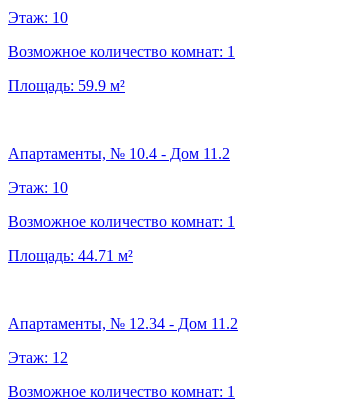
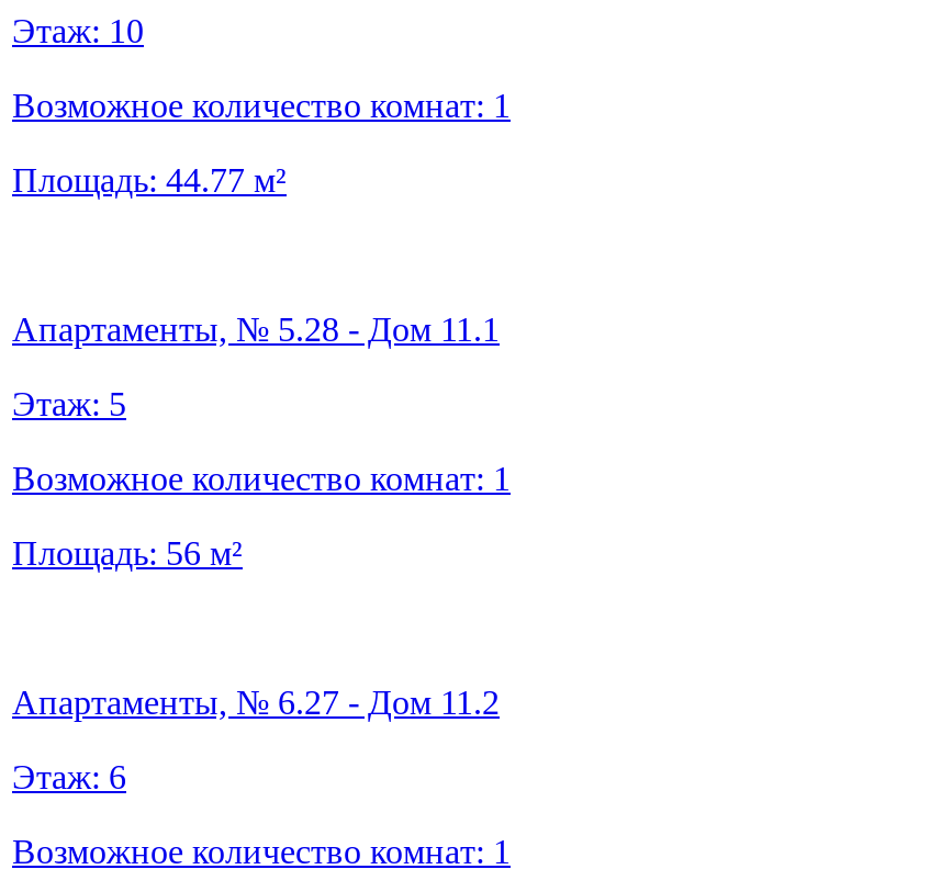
[8,77,125,94] Площадь: 59.9 м² -> [12,161,287,199] Площадь: 44.77 м²
[8,145,230,162] Апартаменты, № 10.4 - Дом 11.2 -> [12,310,500,348] Апартаменты, № 5.28 - Дом 11.1
[8,179,68,196] Этаж: 10 -> [12,385,126,422] Этаж: 5
[8,247,133,264] Площадь: 44.71 м² -> [12,534,243,572] Площадь: 56 м²
[8,315,238,332] Апартаменты, № 12.34 - Дом 11.2 -> [12,684,500,721] Апартаменты, № 6.27 - Дом 11.2
[8,349,68,366] Этаж: 12 -> [12,758,126,795] Этаж: 6

